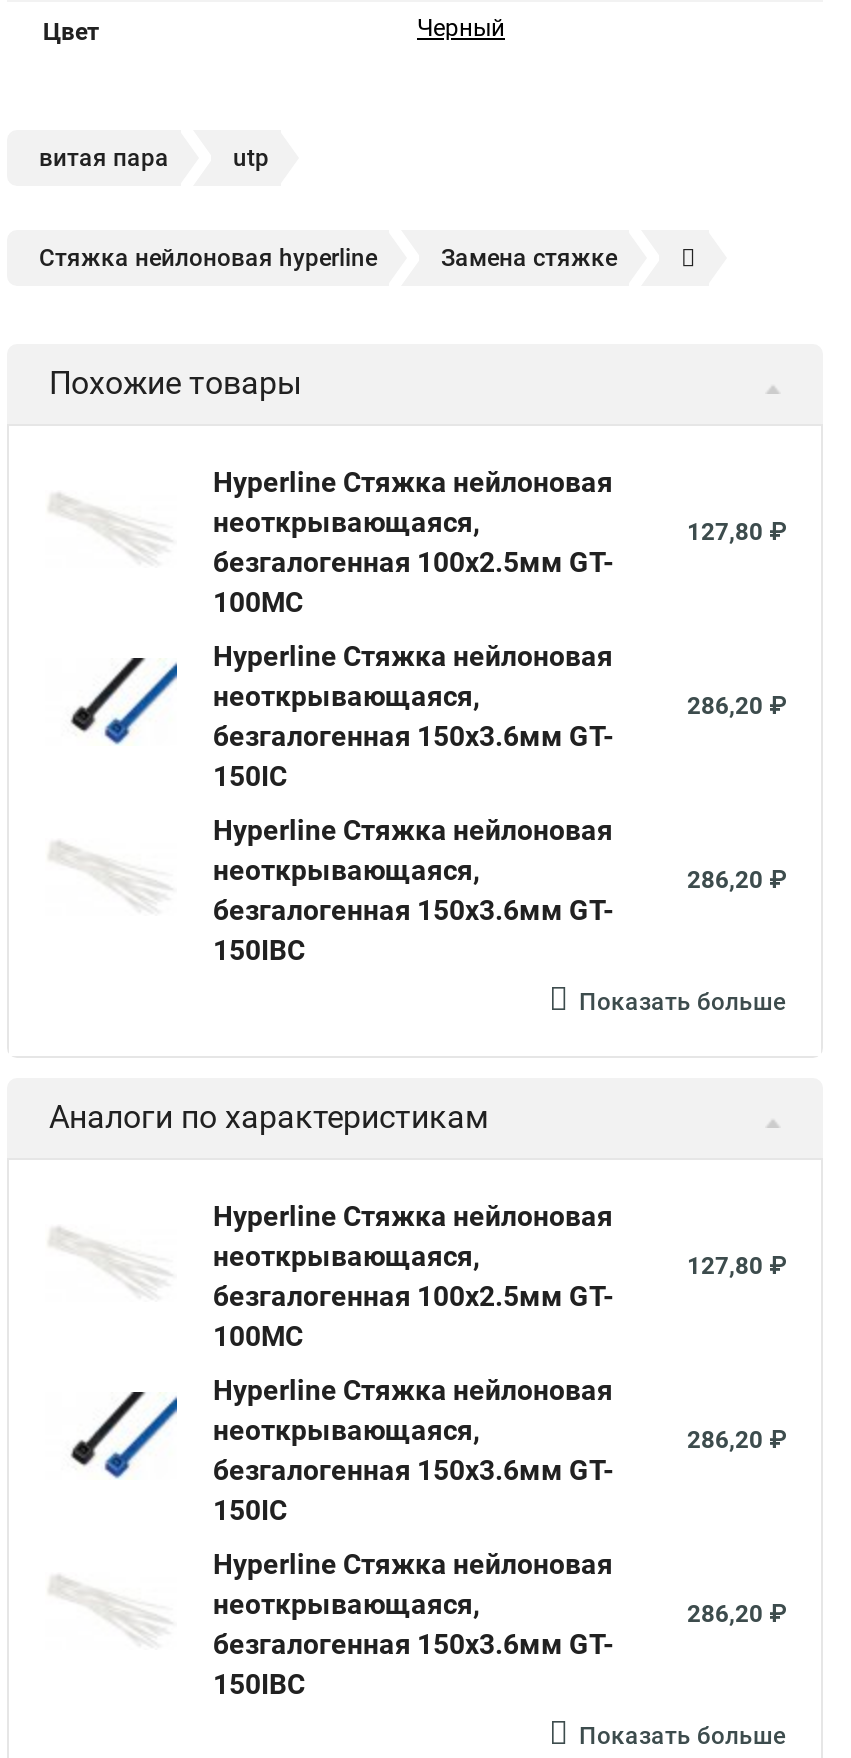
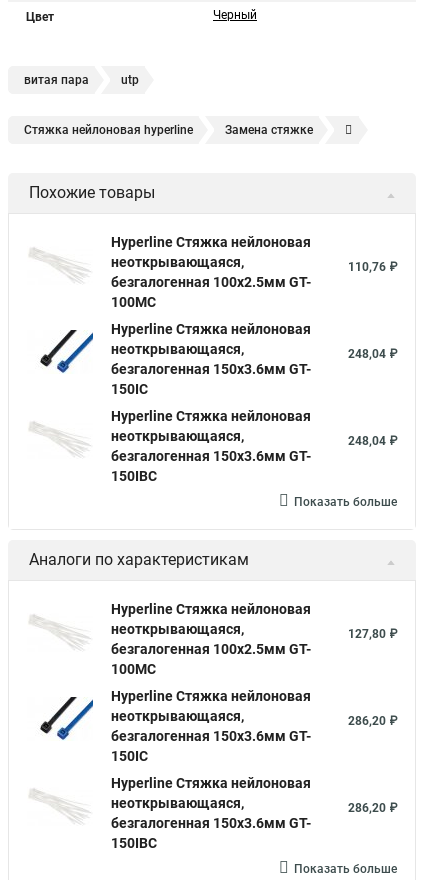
[687,518,785,546] 127,80 ₽ -> [348,260,397,274] 110,76 ₽
[687,692,785,720] 286,20 ₽ -> [348,347,397,361] 248,04 ₽
[687,866,785,894] 286,20 ₽ -> [348,434,397,448] 248,04 ₽

